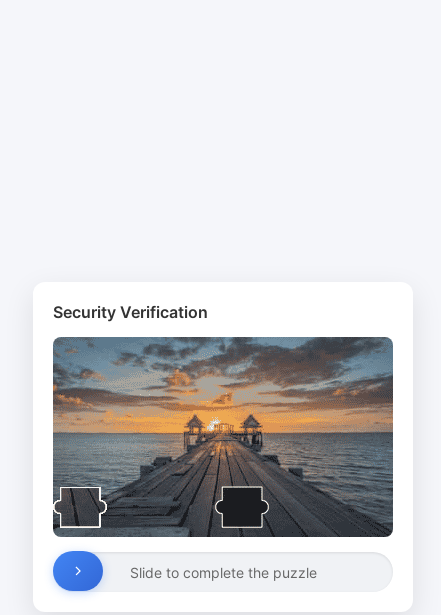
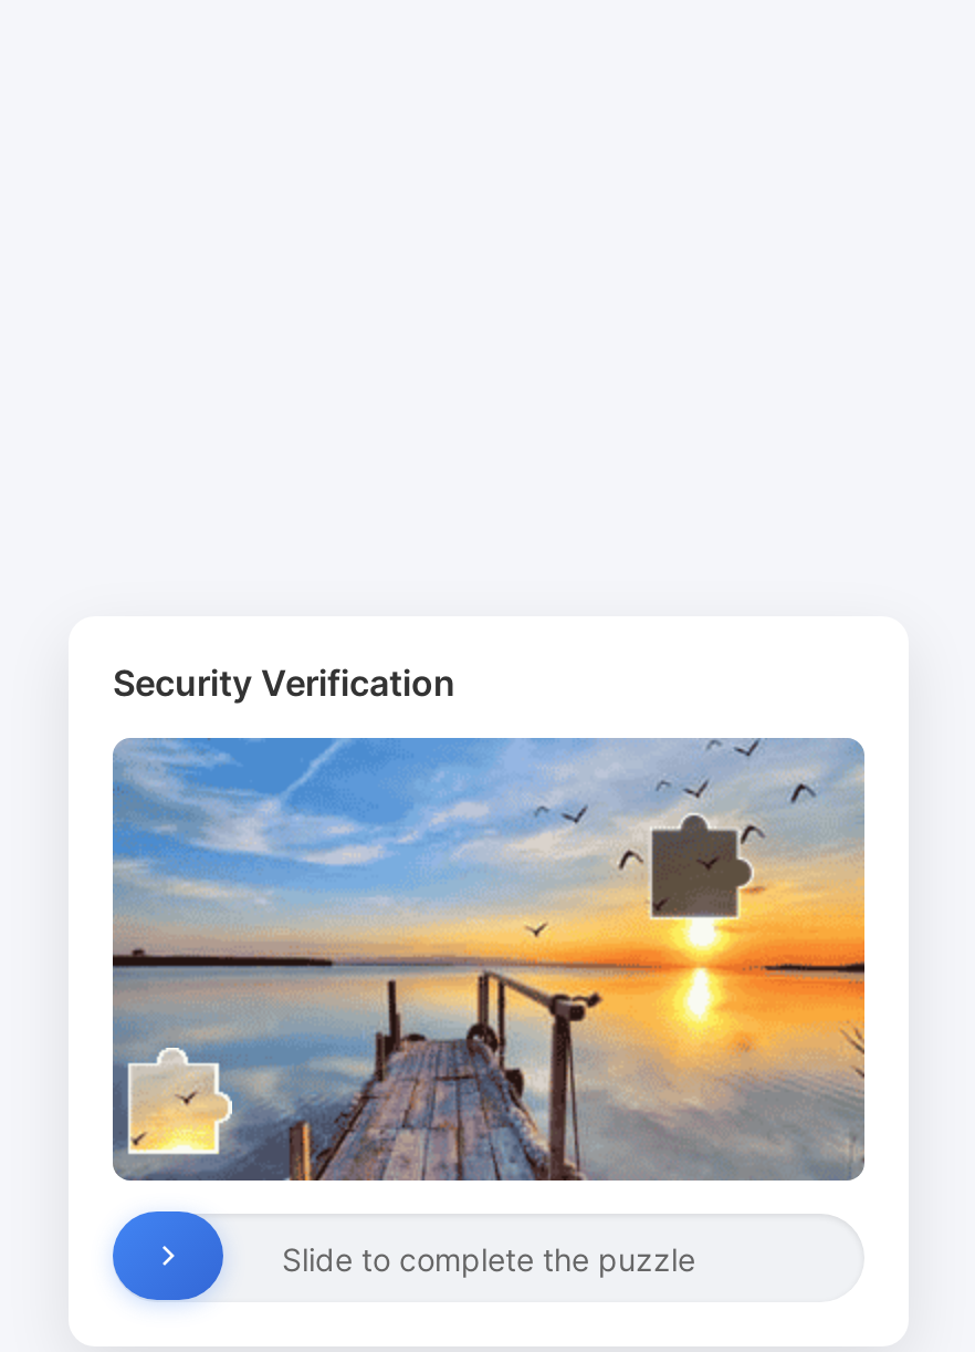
[52,336,394,538] [image] -> [111,736,867,1183] [image]

